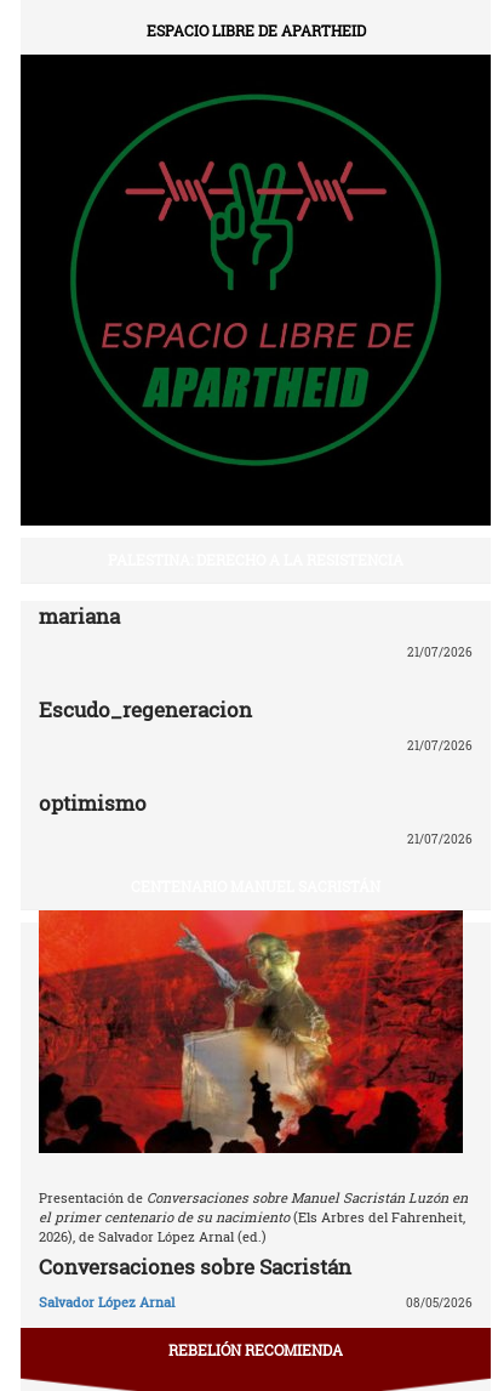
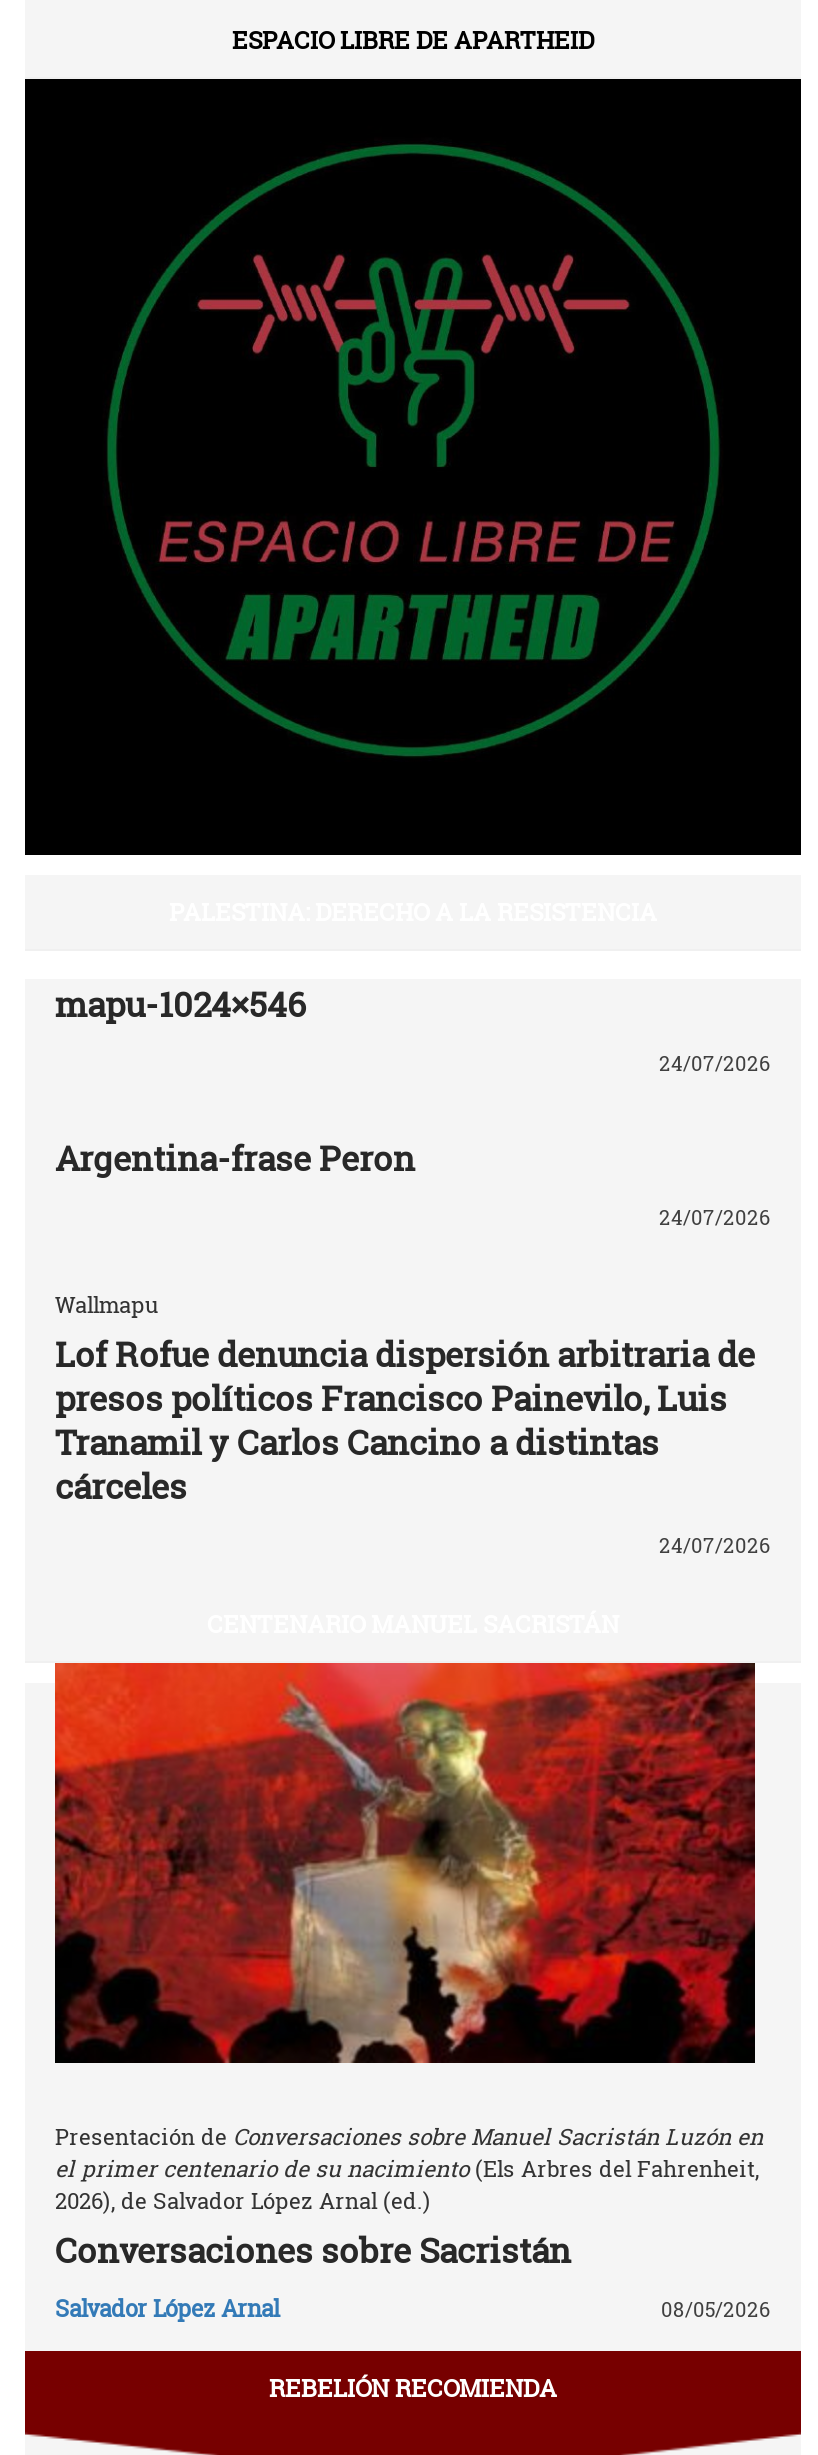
[39,602,120,630] mariana -> [55,981,307,1027] mapu-1024×546
[407,645,473,661] 21/07/2026 -> [659,1052,771,1078] 24/07/2026
[39,695,252,723] Escudo_regeneracion -> [55,1135,415,1181] Argentina-frase Peron
[407,738,473,754] 21/07/2026 -> [659,1206,771,1232] 24/07/2026
[39,789,147,817] optimismo -> [55,1289,755,1509] Wallmapu | Lof Rofue denuncia dispersión arbitraria de | presos políticos Francisco Painevilo, Luis | Tranamil y Carlos Cancino a distintas | cárceles
[407,832,473,848] 21/07/2026 -> [659,1534,771,1560] 24/07/2026

